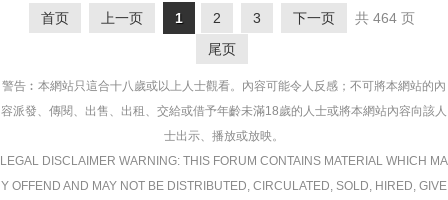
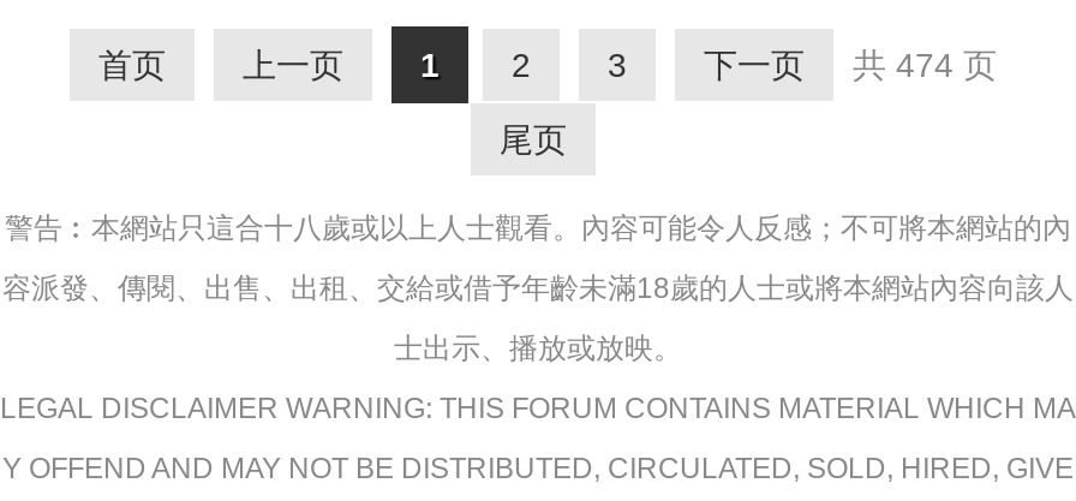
[41,10,419,26] 首页 上一页 1 2 3 下一页 共 464 页 -> [98,46,1006,84] 首页 上一页 1 2 3 下一页 共 474 页

